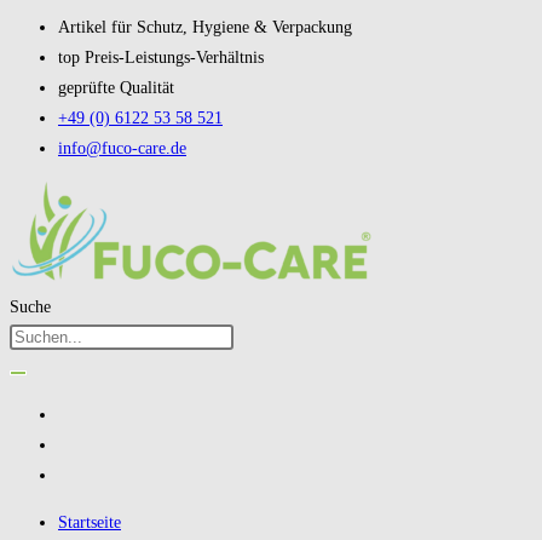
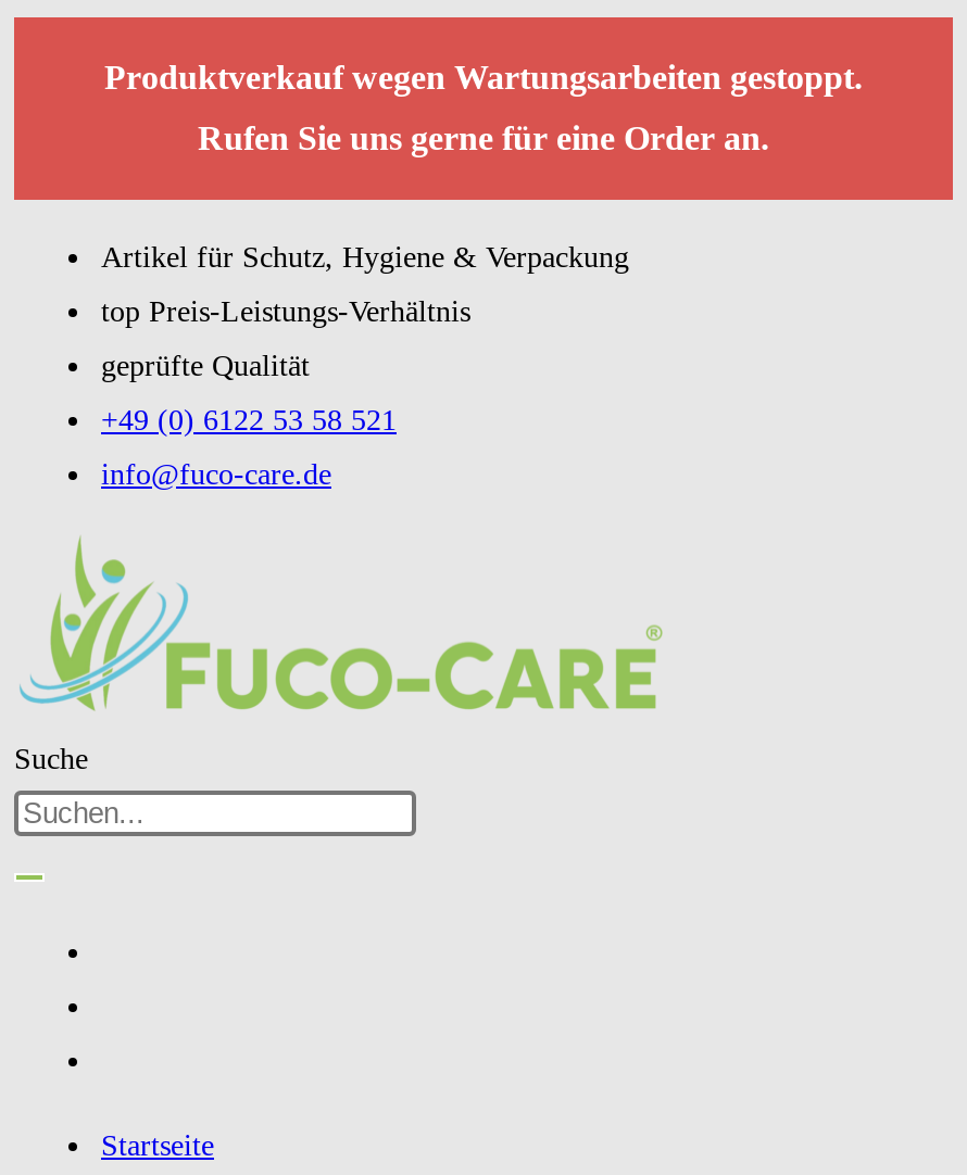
none -> [12,15,955,202] [image] | Produktverkauf wegen Wartungsarbeiten gestoppt. | Rufen Sie uns gerne für eine Order an.

